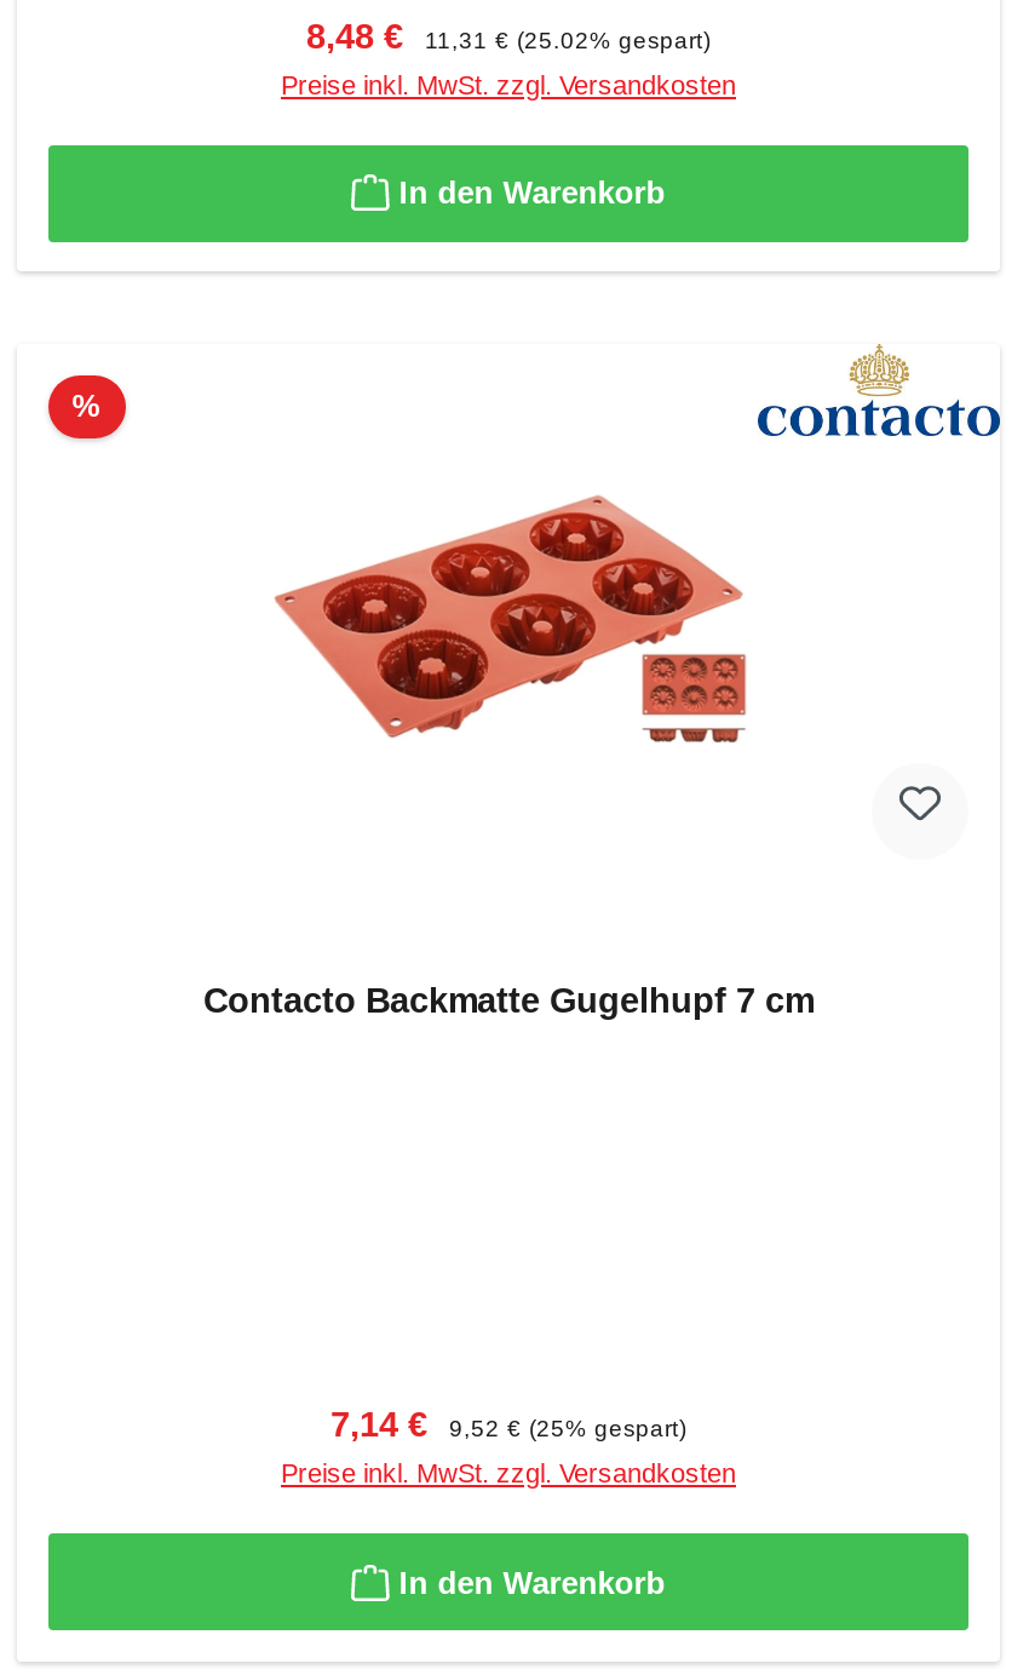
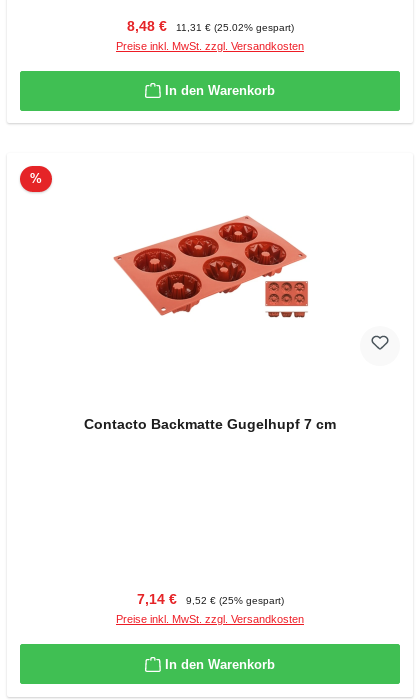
[755,344,1002,438] [image] -> none

